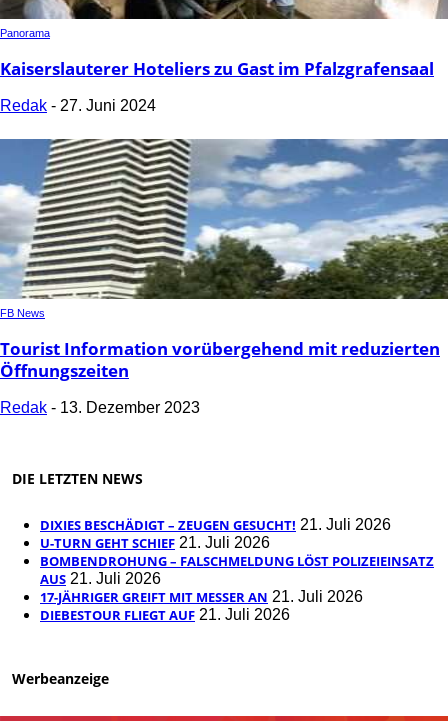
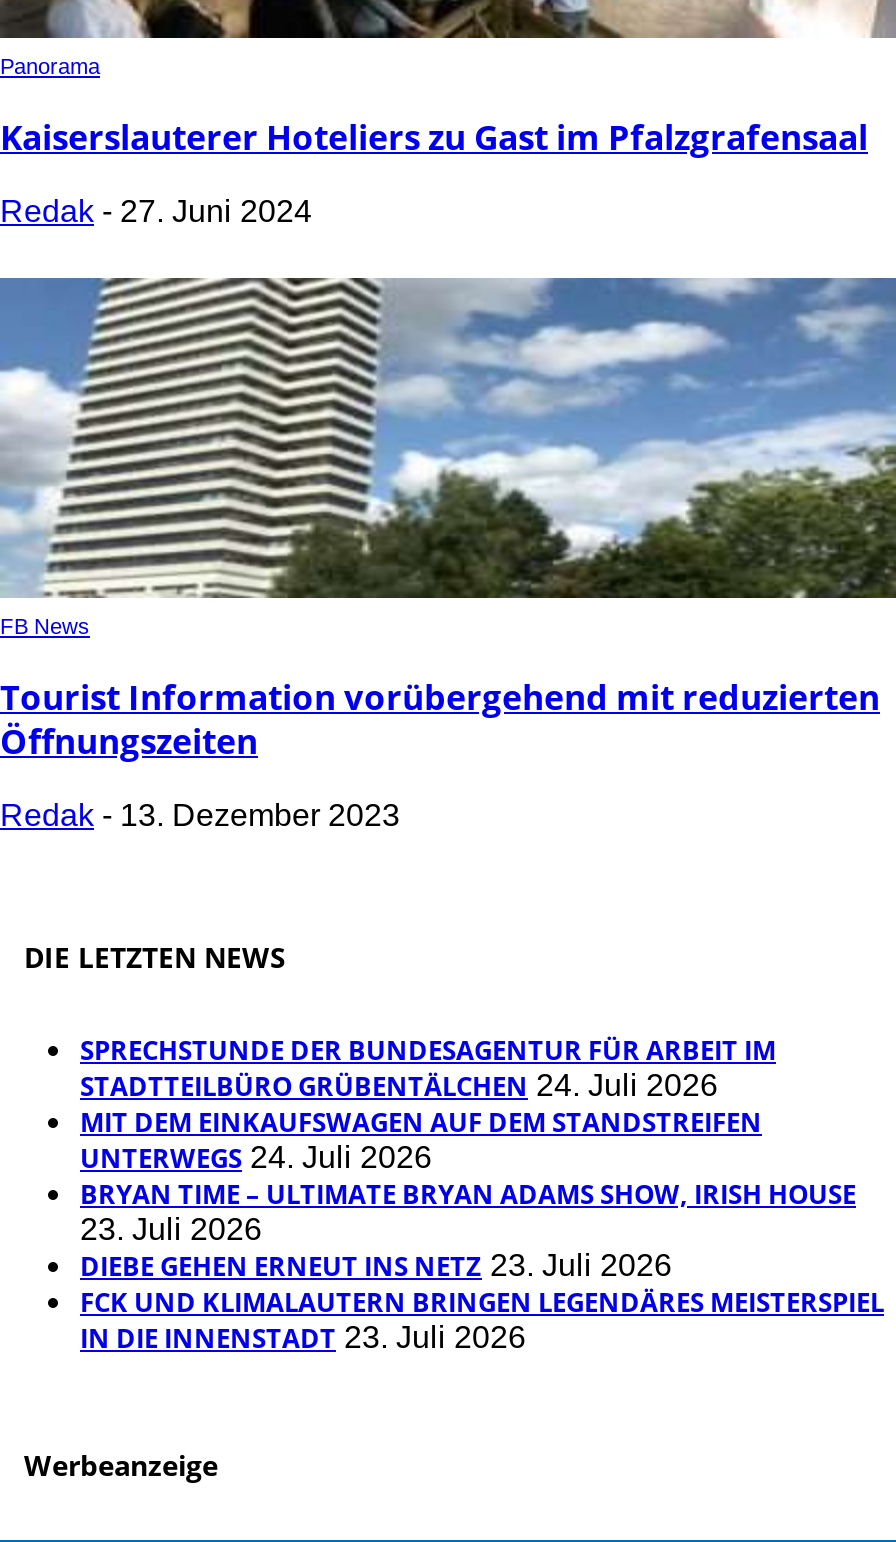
[40,516,434,624] DIXIES BESCHÄDIGT – ZEUGEN GESUCHT! 21. Juli 2026 | U-TURN GEHT SCHIEF 21. Juli 2026 | BOMBENDROHUNG – FALSCHMELDUNG LÖST POLIZEIEINSATZ | AUS 21. Juli 2026 | 17-JÄHRIGER GREIFT MIT MESSER AN 21. Juli 2026 | DIEBESTOUR FLIEGT AUF 21. Juli 2026 -> [80,1033,884,1357] SPRECHSTUNDE DER BUNDESAGENTUR FÜR ARBEIT IM | STADTTEILBÜRO GRÜBENTÄLCHEN 24. Juli 2026 | MIT DEM EINKAUFSWAGEN AUF DEM STANDSTREIFEN | UNTERWEGS 24. Juli 2026 | BRYAN TIME – ULTIMATE BRYAN ADAMS SHOW, IRISH HOUSE | 23. Juli 2026 | DIEBE GEHEN ERNEUT INS NETZ 23. Juli 2026 | FCK UND KLIMALAUTERN BRINGEN LEGENDÄRES MEISTERSPIEL | IN DIE INNENSTADT 23. Juli 2026

